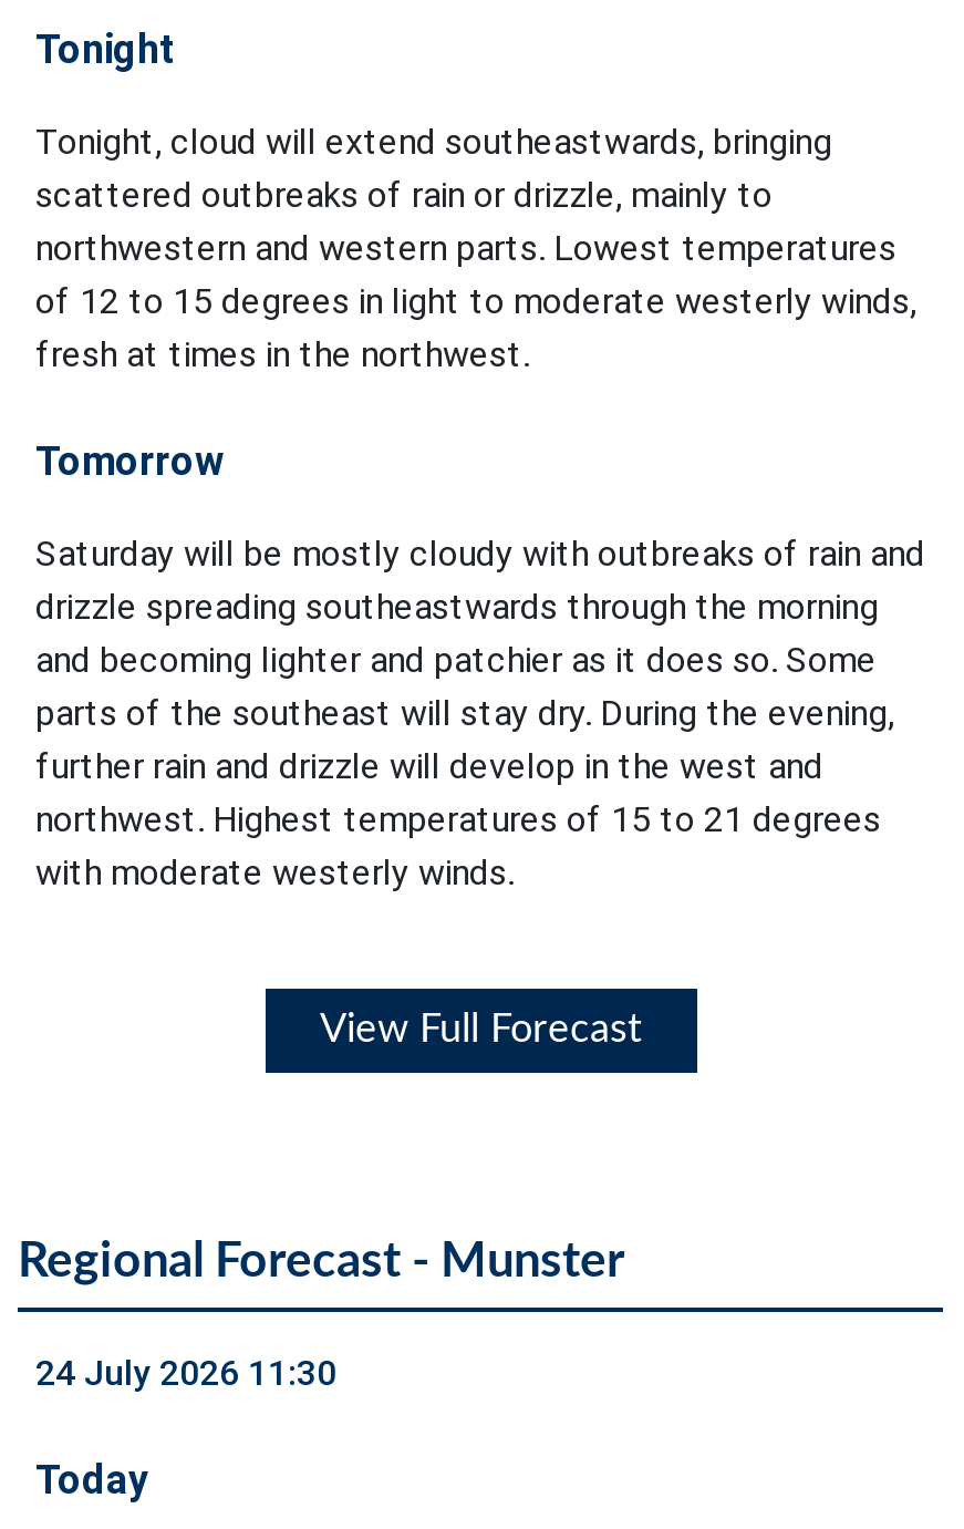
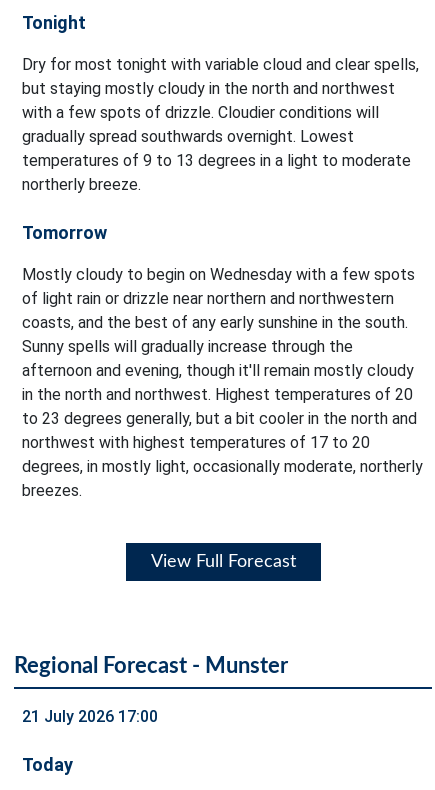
[35,121,916,376] Tonight, cloud will extend southeastwards, bringing | scattered outbreaks of rain or drizzle, mainly to | northwestern and western parts. Lowest temperatures | of 12 to 15 degrees in light to moderate westerly winds, | fresh at times in the northwest. -> [22,55,419,194] Dry for most tonight with variable cloud and clear spells, | but staying mostly cloudy in the north and northwest | with a few spots of drizzle. Cloudier conditions will | gradually spread southwards overnight. Lowest | temperatures of 9 to 13 degrees in a light to moderate | northerly breeze.
[35,533,925,894] Saturday will be mostly cloudy with outbreaks of rain and | drizzle spreading southeastwards through the morning | and becoming lighter and patchier as it does so. Some | parts of the southeast will stay dry. During the evening, | further rain and drizzle will develop in the west and | northwest. Highest temperatures of 15 to 21 degrees | with moderate westerly winds. -> [22,265,423,500] Mostly cloudy to begin on Wednesday with a few spots | of light rain or drizzle near northern and northwestern | coasts, and the best of any early sunshine in the south. | Sunny spells will gradually increase through the | afternoon and evening, though it'll remain mostly cloudy | in the north and northwest. Highest temperatures of 20 | to 23 degrees generally, but a bit cooler in the north and | northwest with highest temperatures of 17 to 20 | degrees, in mostly light, occasionally moderate, northerly | breezes.
[35,1353,336,1395] 24 July 2026 11:30 -> [22,707,158,726] 21 July 2026 17:00

